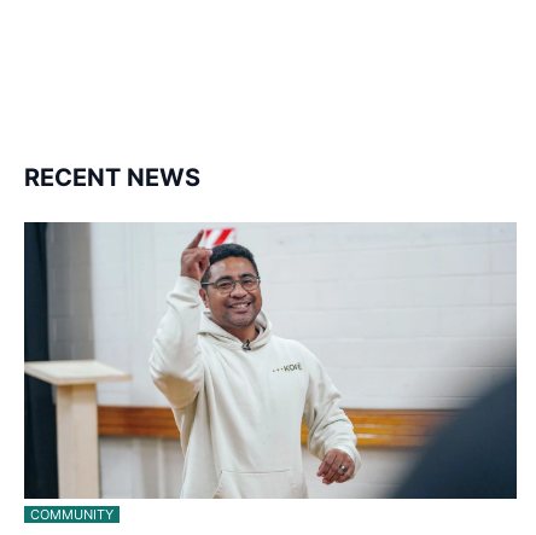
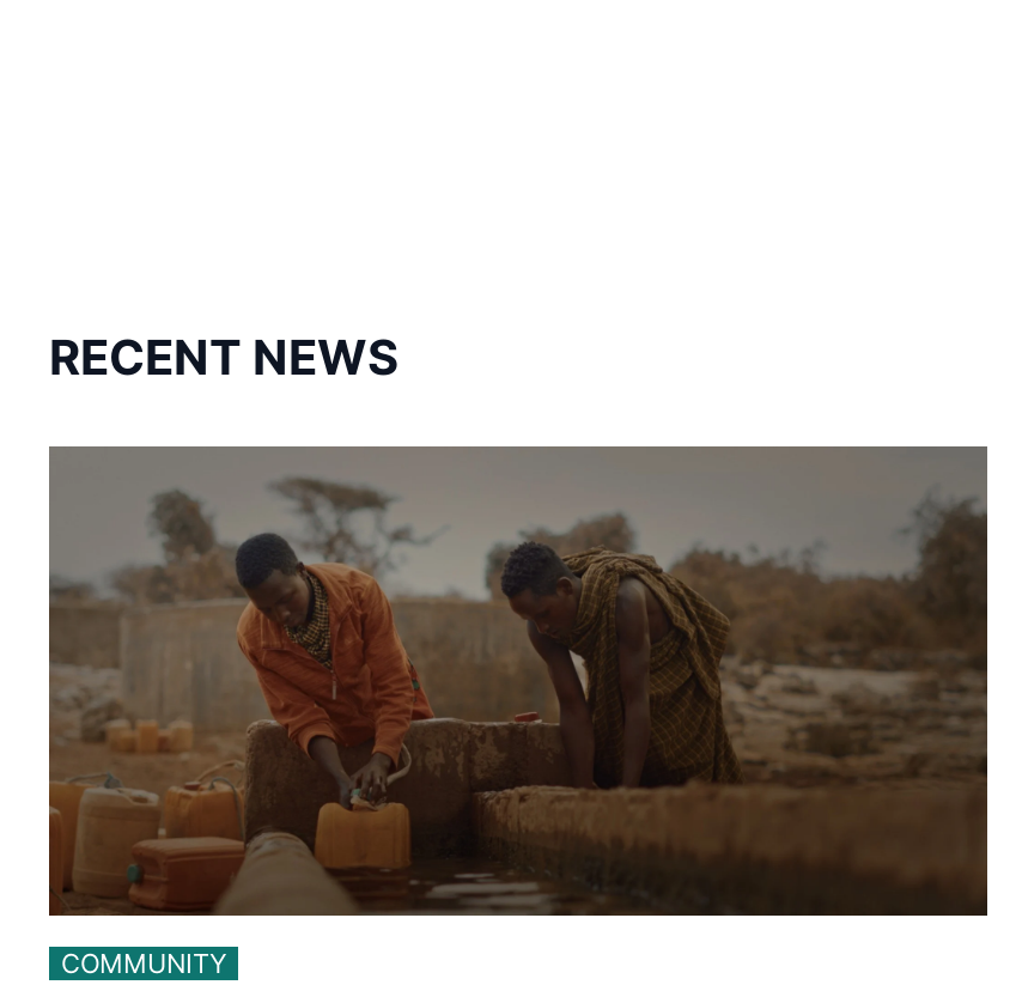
[23,222,518,500] [image] -> [30,445,1006,934] [image]

